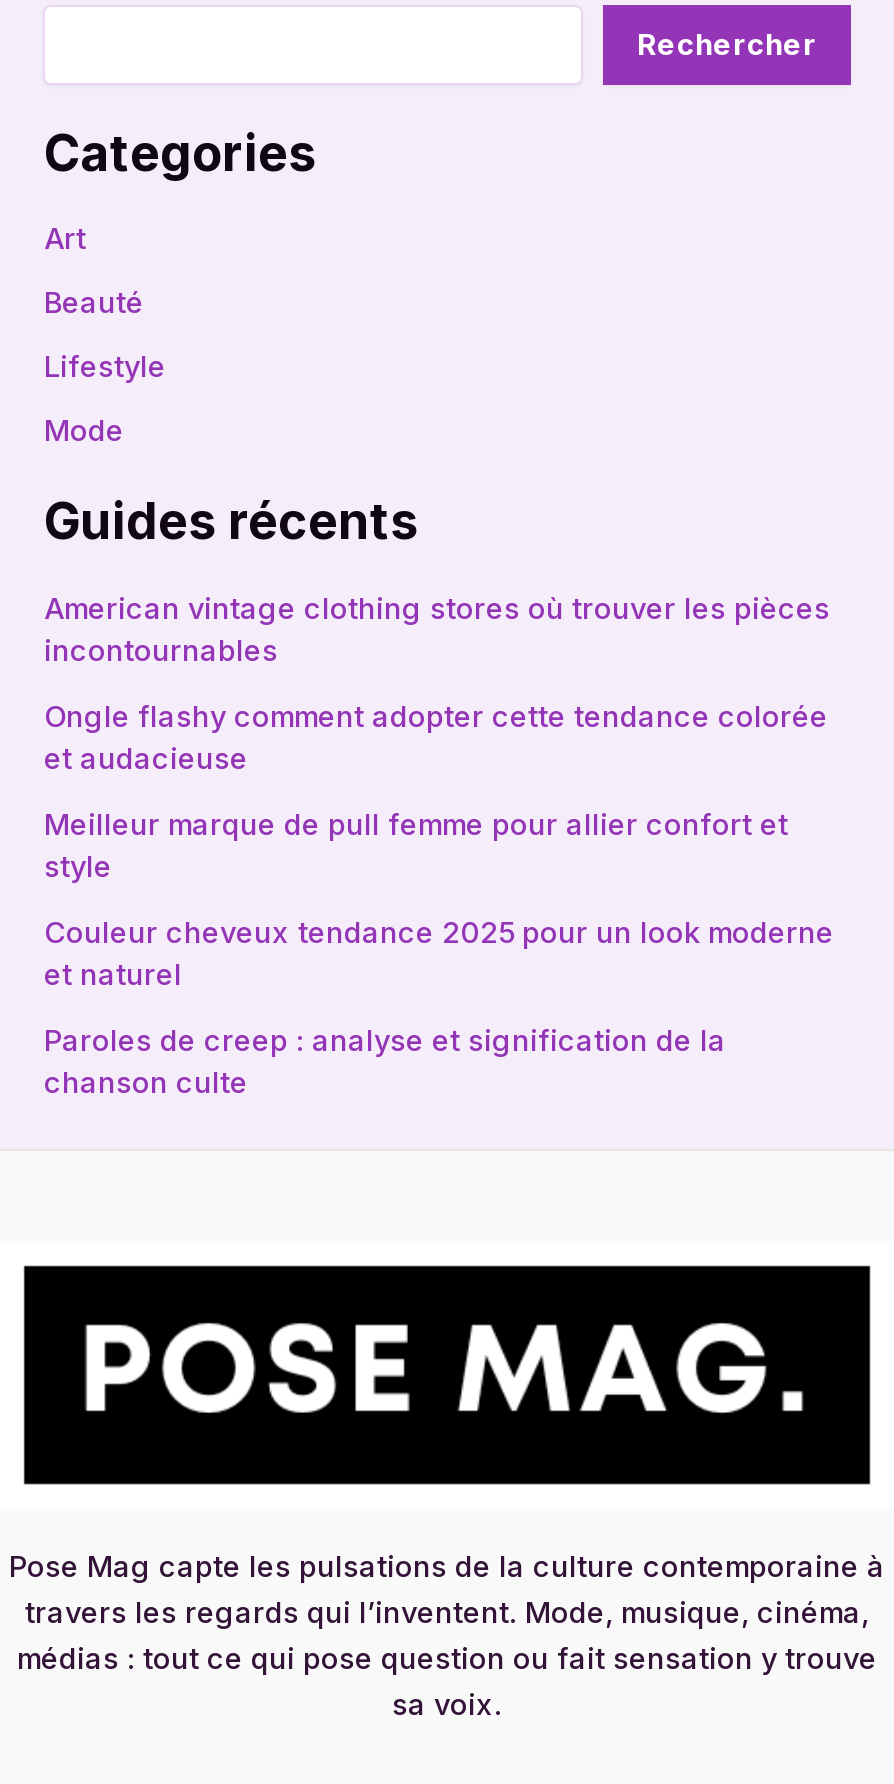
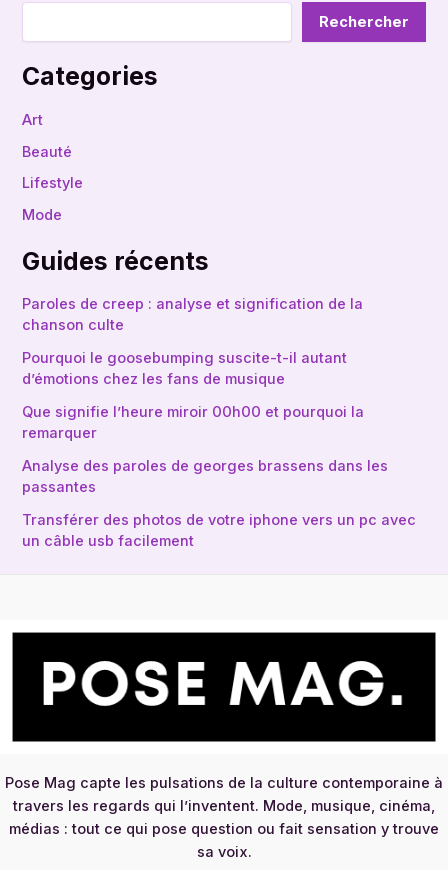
[44,590,834,992] American vintage clothing stores où trouver les pièces | incontournables | Ongle flashy comment adopter cette tendance colorée | et audacieuse | Meilleur marque de pull femme pour allier confort et | style | Couleur cheveux tendance 2025 pour un look moderne | et naturel -> none
moved [44,1022,726,1100] -> [22,295,363,334]: Paroles de creep : analyse et signification de la | chanson culte
none -> [22,349,416,550] Pourquoi le goosebumping suscite-t-il autant | d’émotions chez les fans de musique | Que signifie l’heure miroir 00h00 et pourquoi la | remarquer | Analyse des paroles de georges brassens dans les | passantes | Transférer des photos de votre iphone vers un pc avec | un câble usb facilement

